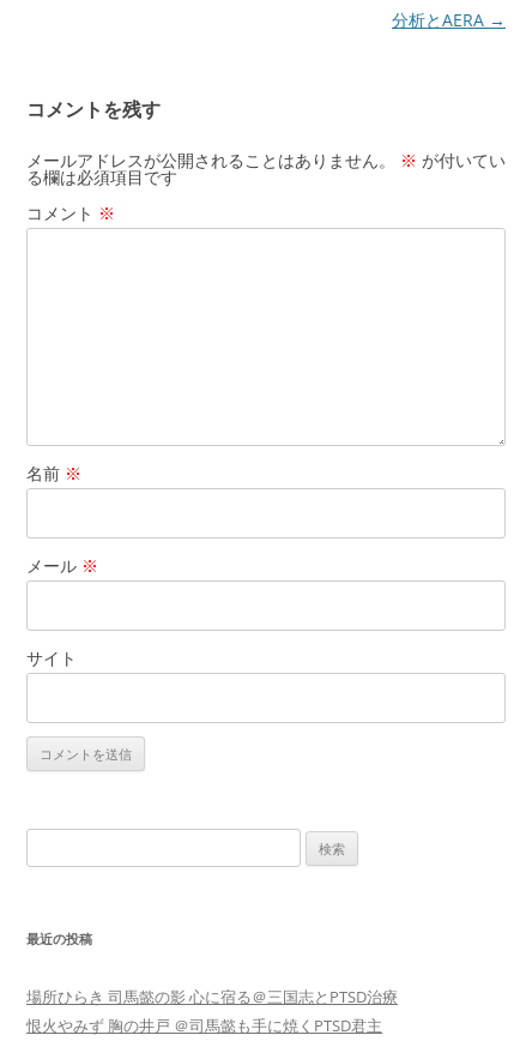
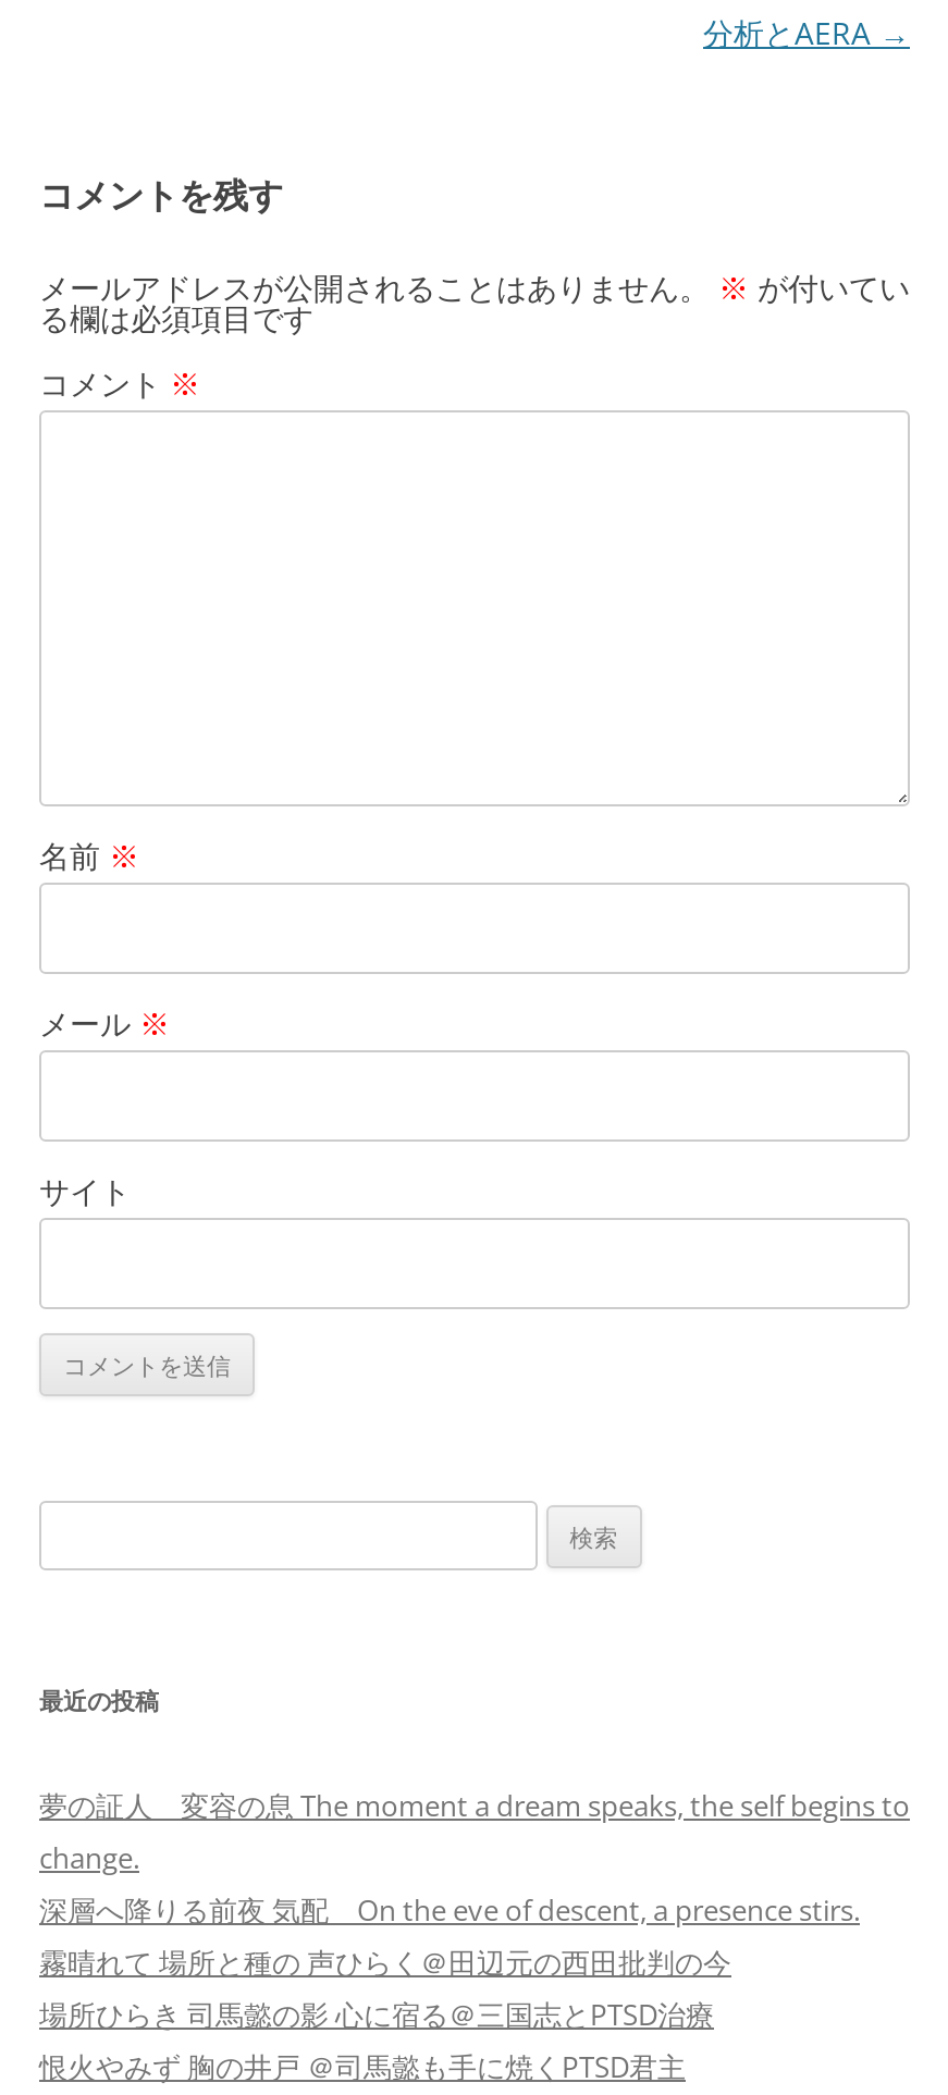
none -> [39,1786,910,1982] 夢の証人 変容の息 The moment a dream speaks, the self begins to | change. | 深層へ降りる前夜 気配 On the eve of descent, a presence stirs. | 霧晴れて 場所と種の 声ひらく＠田辺元の西田批判の今

